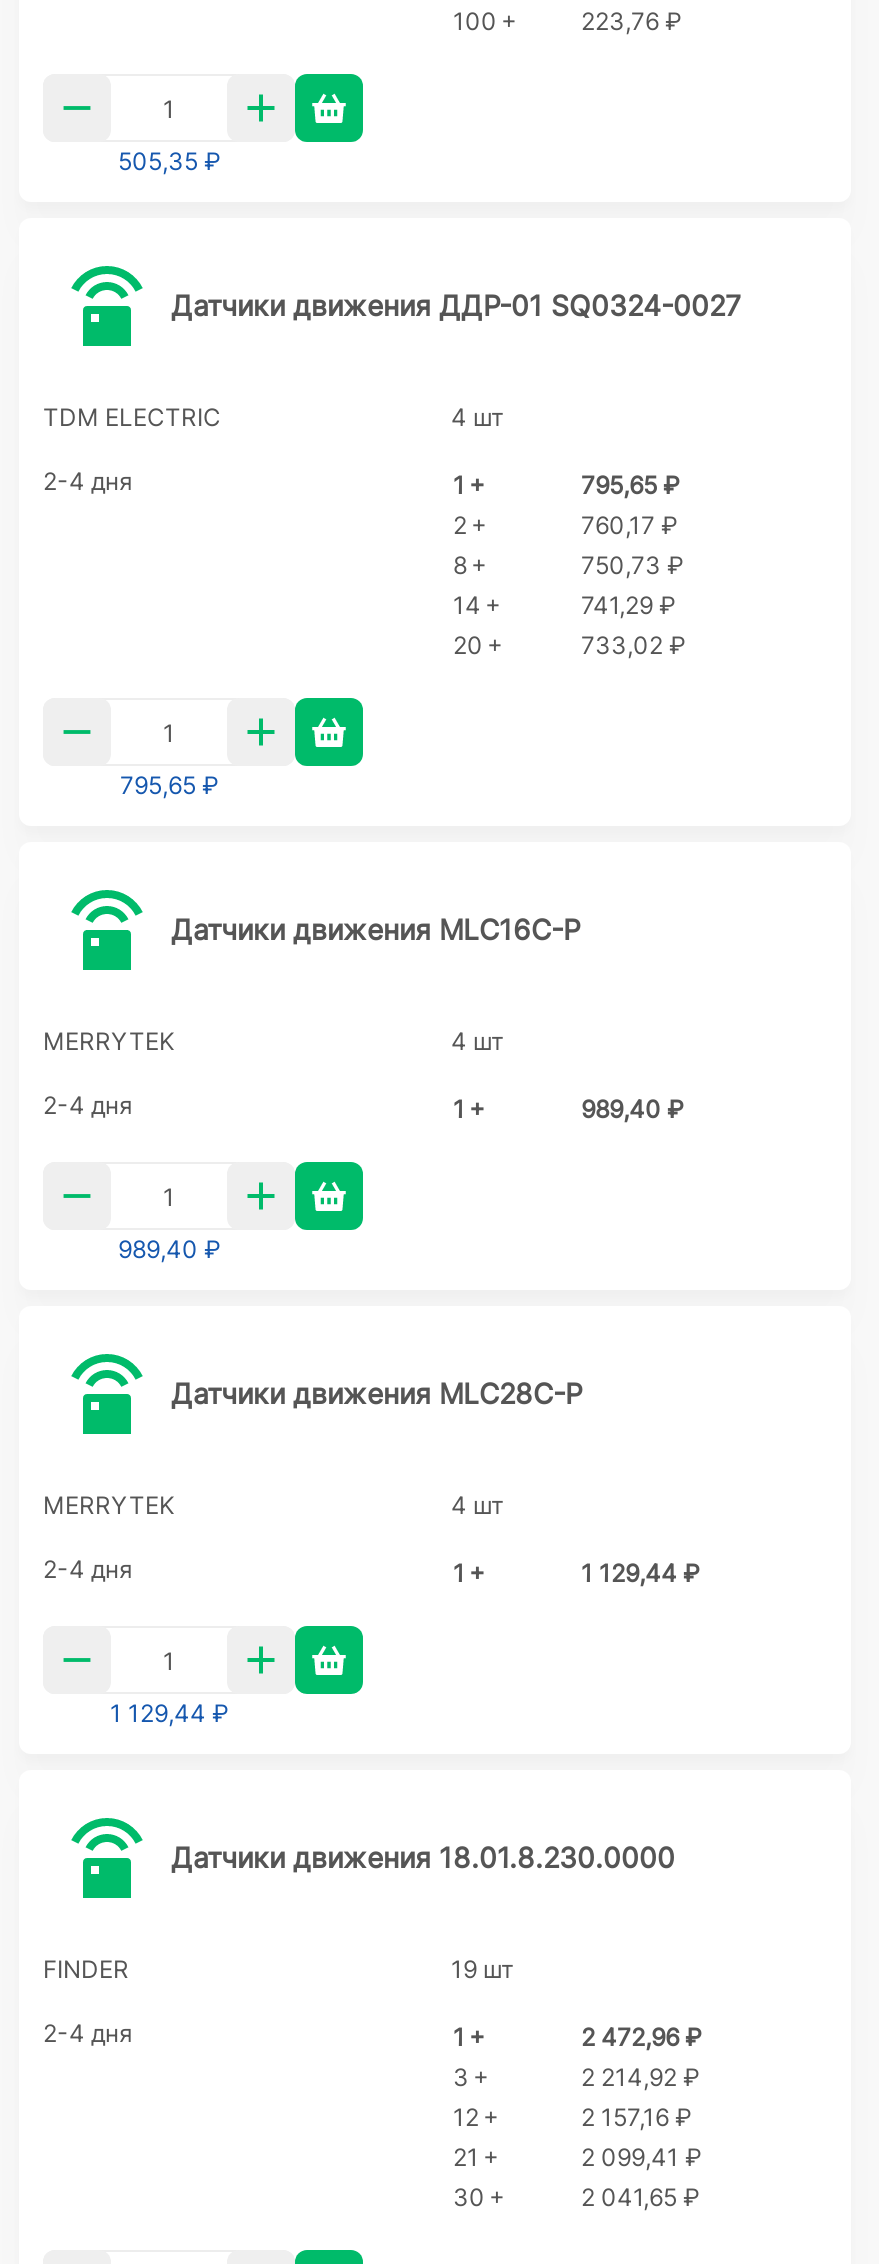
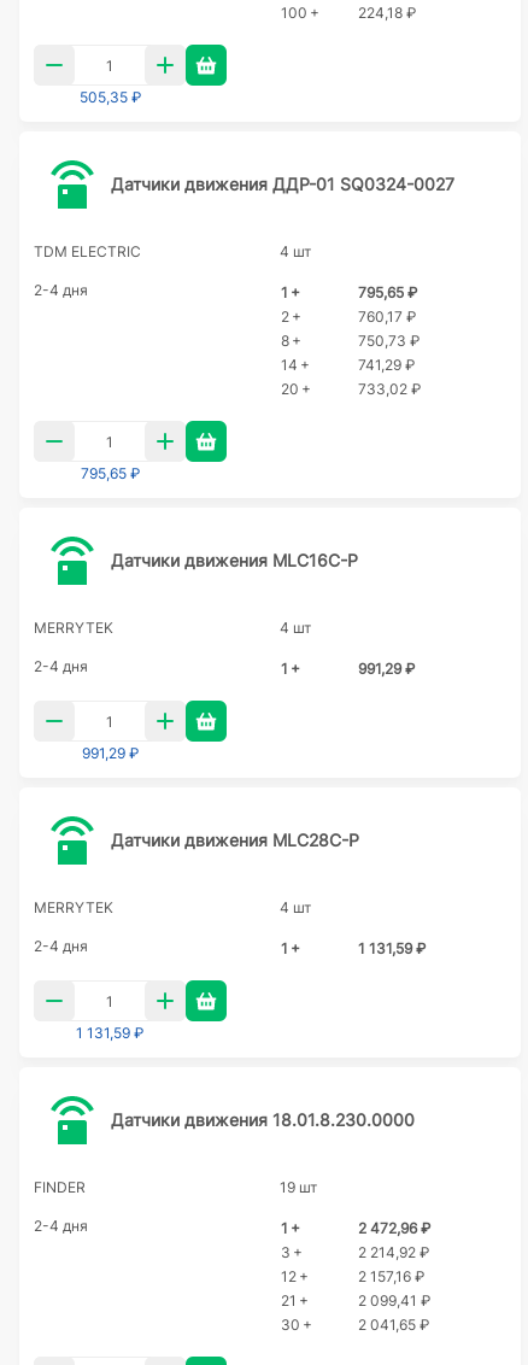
[581,6,681,36] 223,76 ₽ -> [358,4,416,22] 224,18 ₽
[581,1094,683,1124] 989,40 ₽ -> [358,660,415,678] 991,29 ₽
[118,1234,220,1264] 989,40 ₽ -> [81,744,138,762] 991,29 ₽
[581,1558,699,1588] 1 129,44 ₽ -> [358,939,426,957] 1 131,59 ₽
[110,1698,228,1728] 1 129,44 ₽ -> [76,1024,143,1042] 1 131,59 ₽

